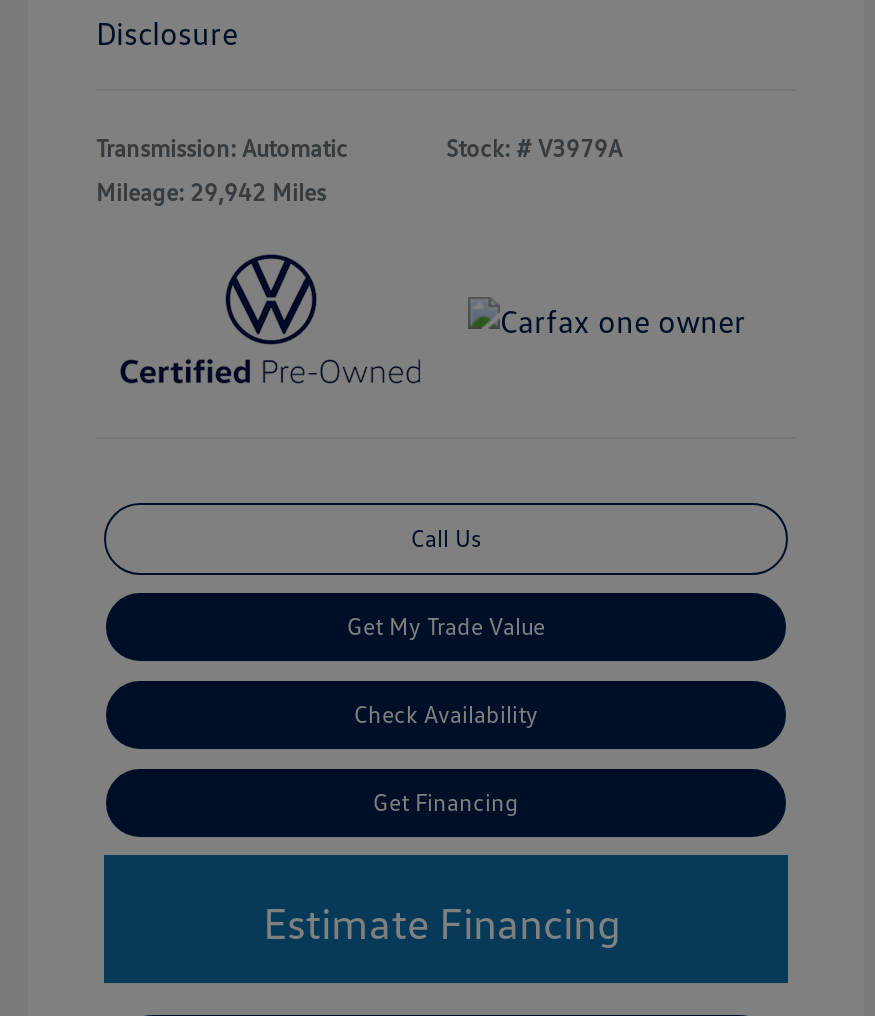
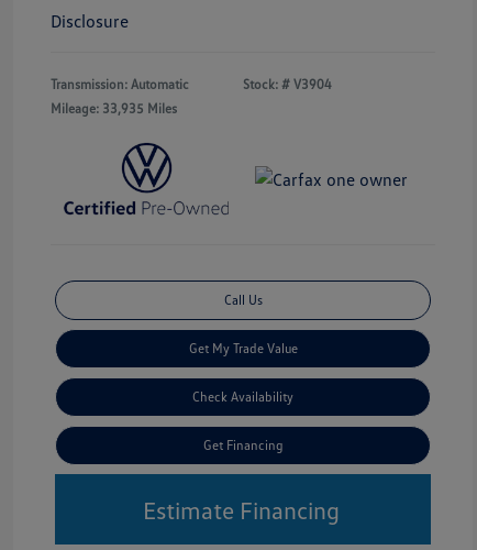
[446,132,622,162] Stock: # V3979A -> [243,76,332,92] Stock: # V3904
[96,176,326,206] Mileage: 29,942 Miles -> [51,100,177,116] Mileage: 33,935 Miles

